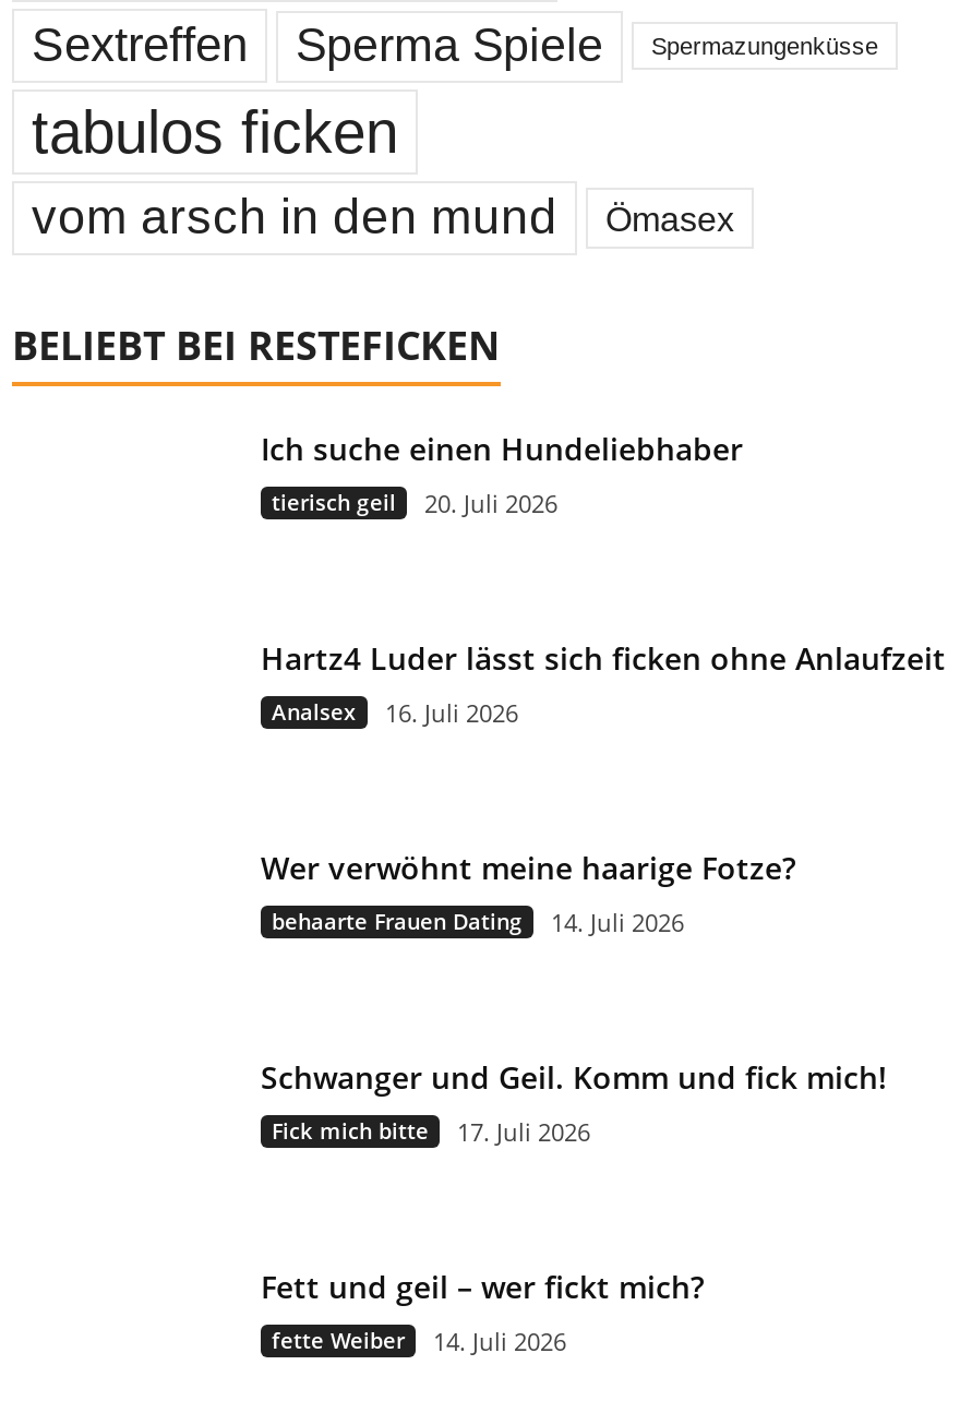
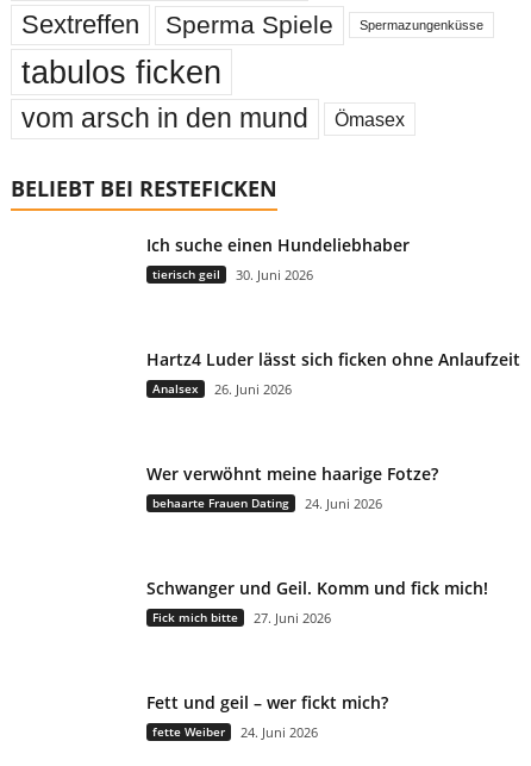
[272,487,557,520] tierisch geil 20. Juli 2026 -> [152,266,313,284] tierisch geil 30. Juni 2026
[272,697,518,730] Analsex 16. Juli 2026 -> [152,380,292,398] Analsex 26. Juni 2026
[272,906,684,939] behaarte Frauen Dating 14. Juli 2026 -> [152,495,382,513] behaarte Frauen Dating 24. Juni 2026
[272,1116,590,1149] Fick mich bitte 17. Juli 2026 -> [152,609,331,627] Fick mich bitte 27. Juni 2026
[272,1325,566,1358] fette Weiber 14. Juli 2026 -> [152,723,318,741] fette Weiber 24. Juni 2026

